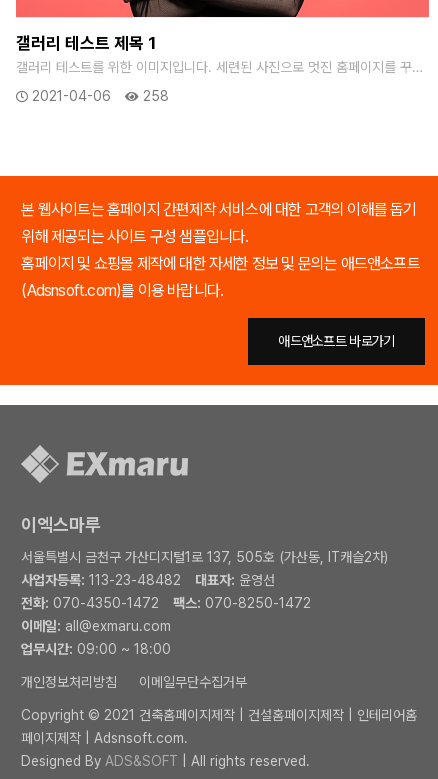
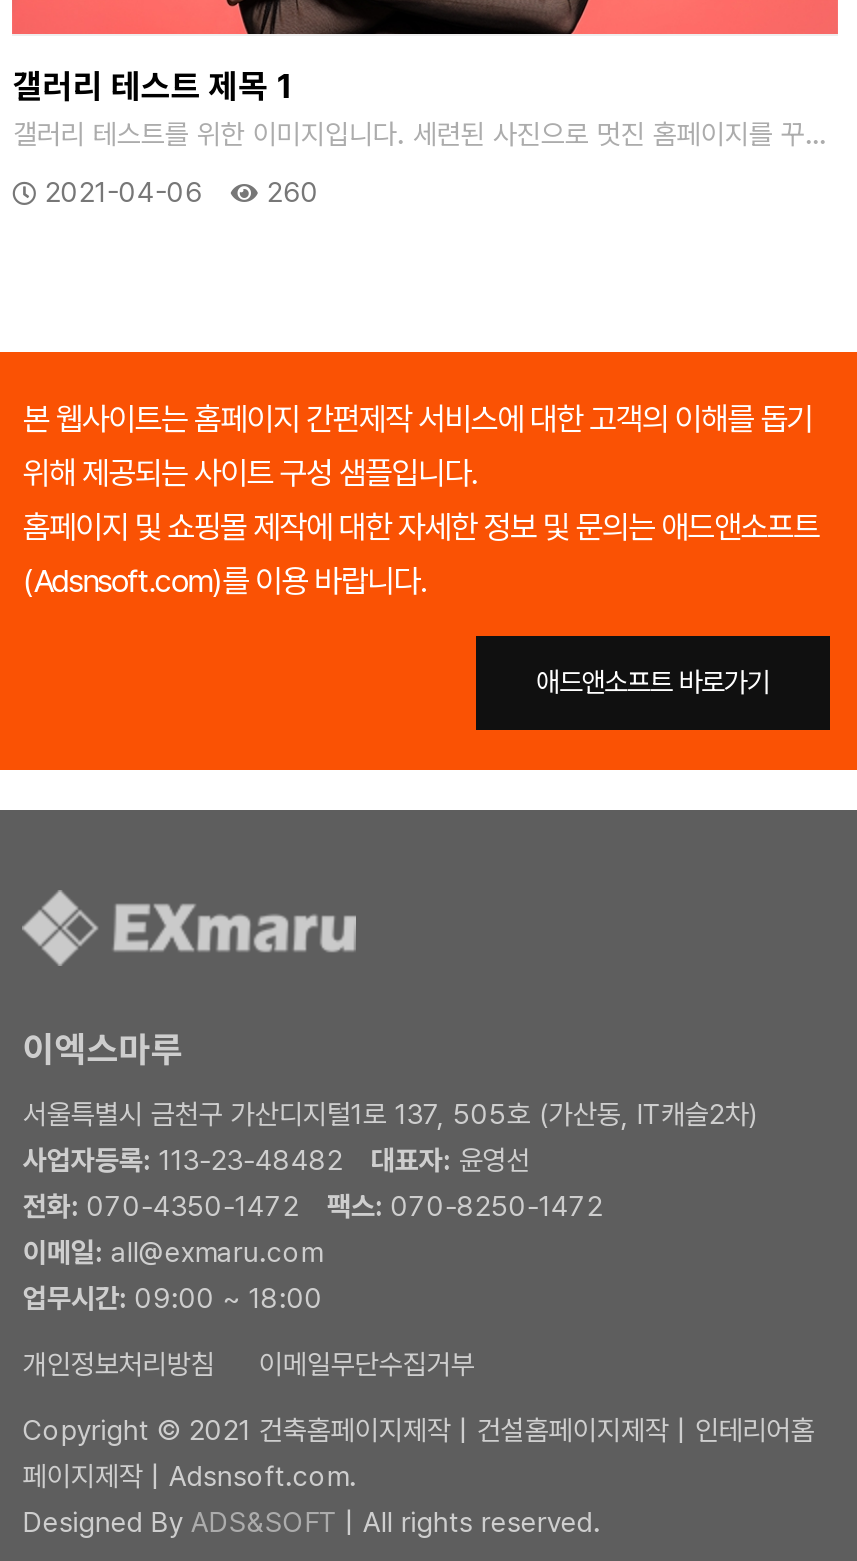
[28,88,169,104] 2021-04-06 258 -> [37,176,319,208] 2021-04-06 260

